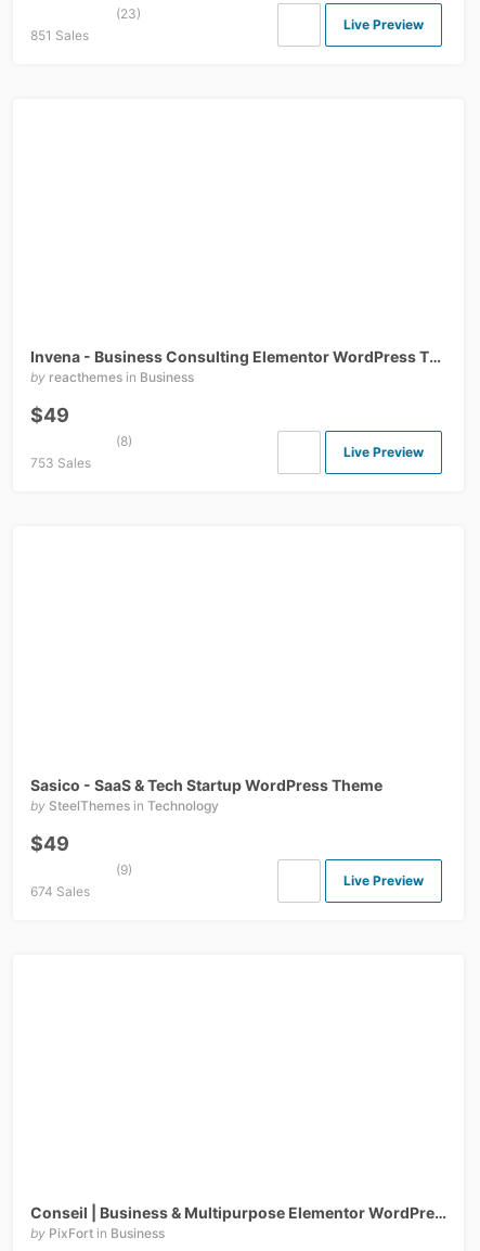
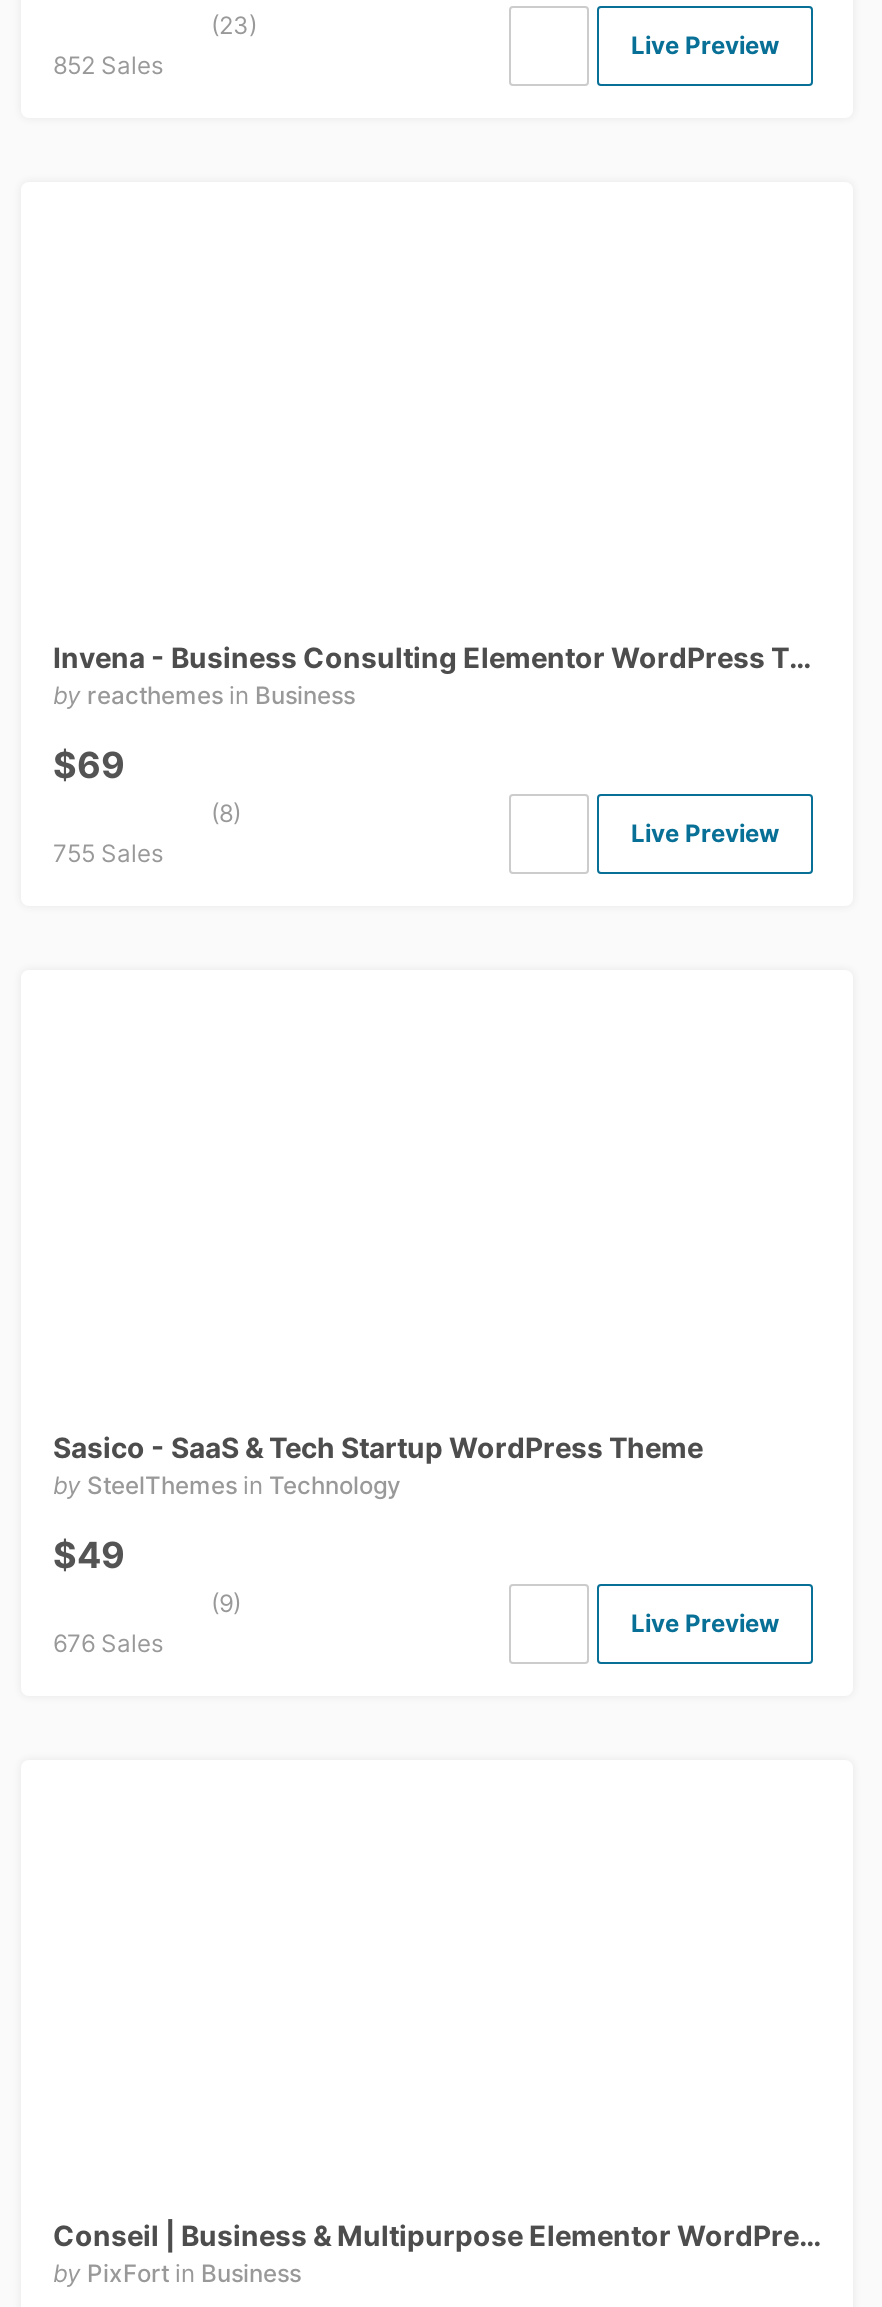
[30,27,89,43] 851 Sales -> [53,49,163,79] 852 Sales
[30,404,69,427] $49 -> [53,744,125,786] $69
[30,455,91,471] 753 Sales -> [53,838,163,868] 755 Sales
[30,883,90,899] 674 Sales -> [53,1627,163,1657] 676 Sales

